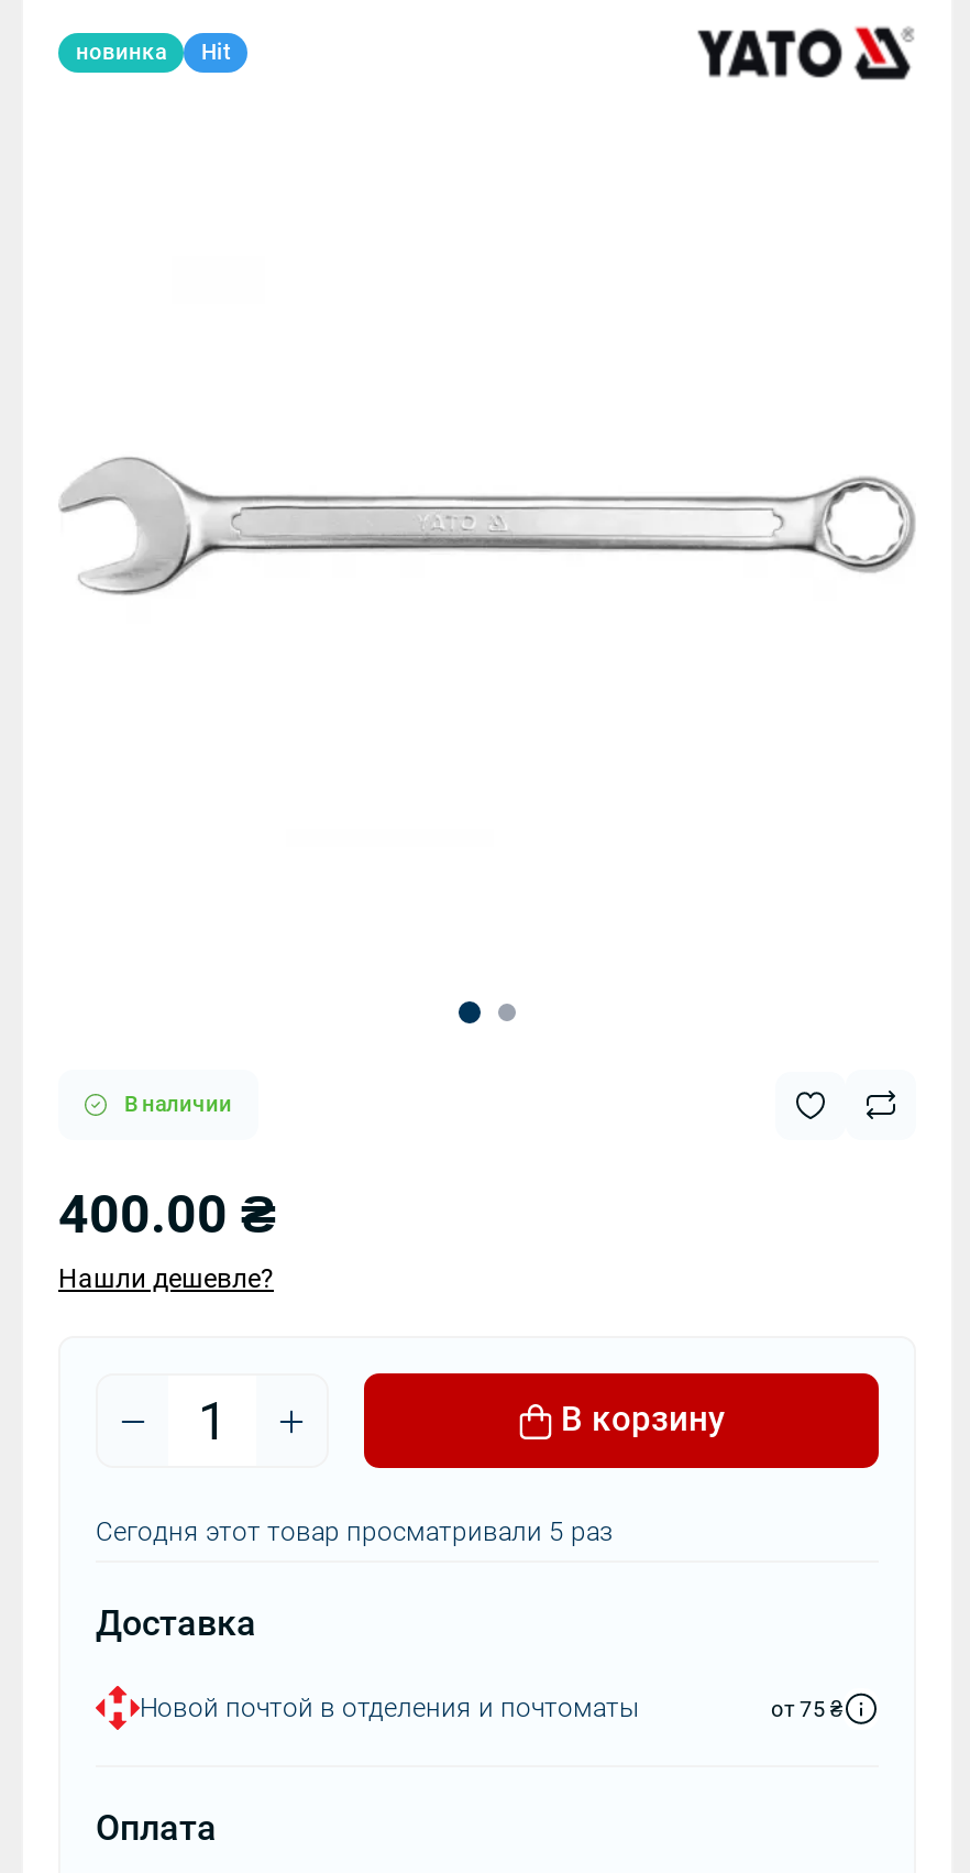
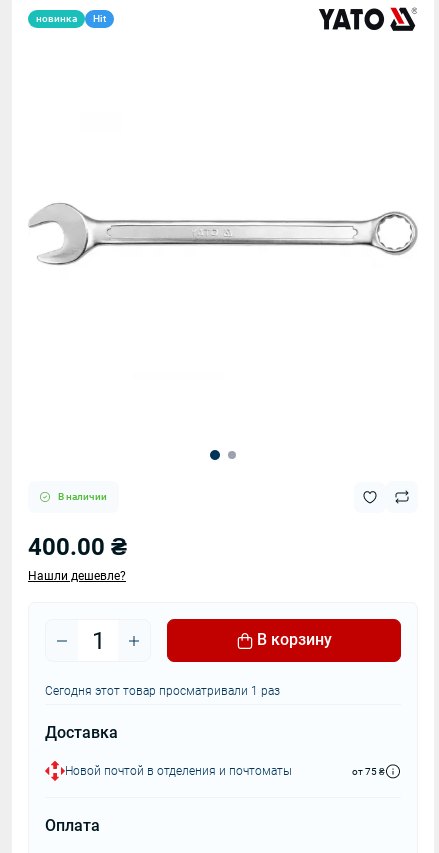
[96,1516,613,1547] Сегодня этот товар просматривали 5 раз -> [45,684,280,698] Сегодня этот товар просматривали 1 раз

